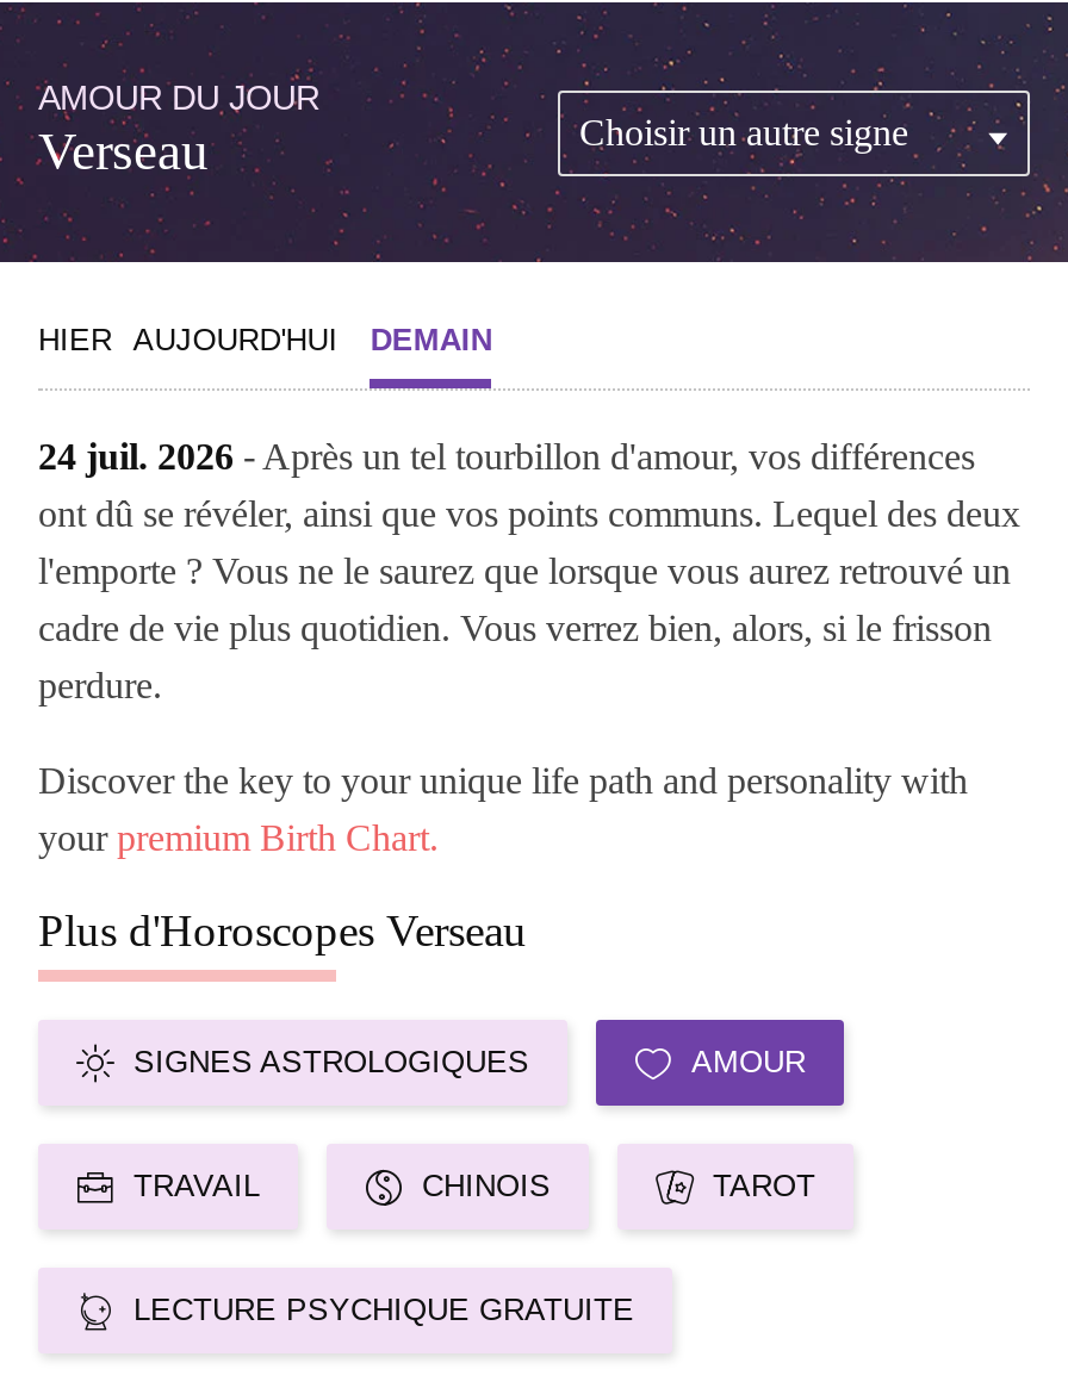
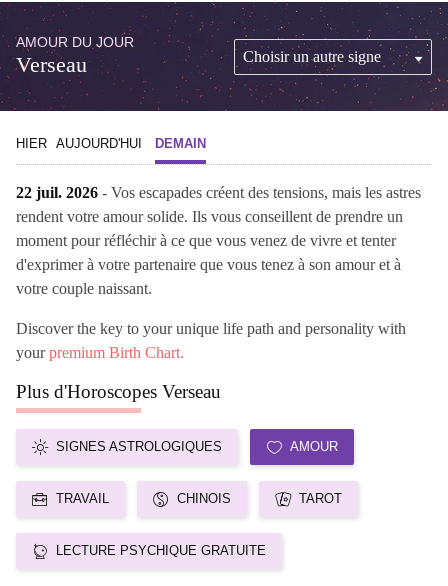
[38,436,1020,706] 24 juil. 2026 - Après un tel tourbillon d'amour, vos différences | ont dû se révéler, ainsi que vos points communs. Lequel des deux | l'emporte ? Vous ne le saurez que lorsque vous aurez retrouvé un | cadre de vie plus quotidien. Vous verrez bien, alors, si le frisson | perdure. -> [16,184,421,297] 22 juil. 2026 - Vos escapades créent des tensions, mais les astres | rendent votre amour solide. Ils vous conseillent de prendre un | moment pour réfléchir à ce que vous venez de vivre et tenter | d'exprimer à votre partenaire que vous tenez à son amour et à | votre couple naissant.

